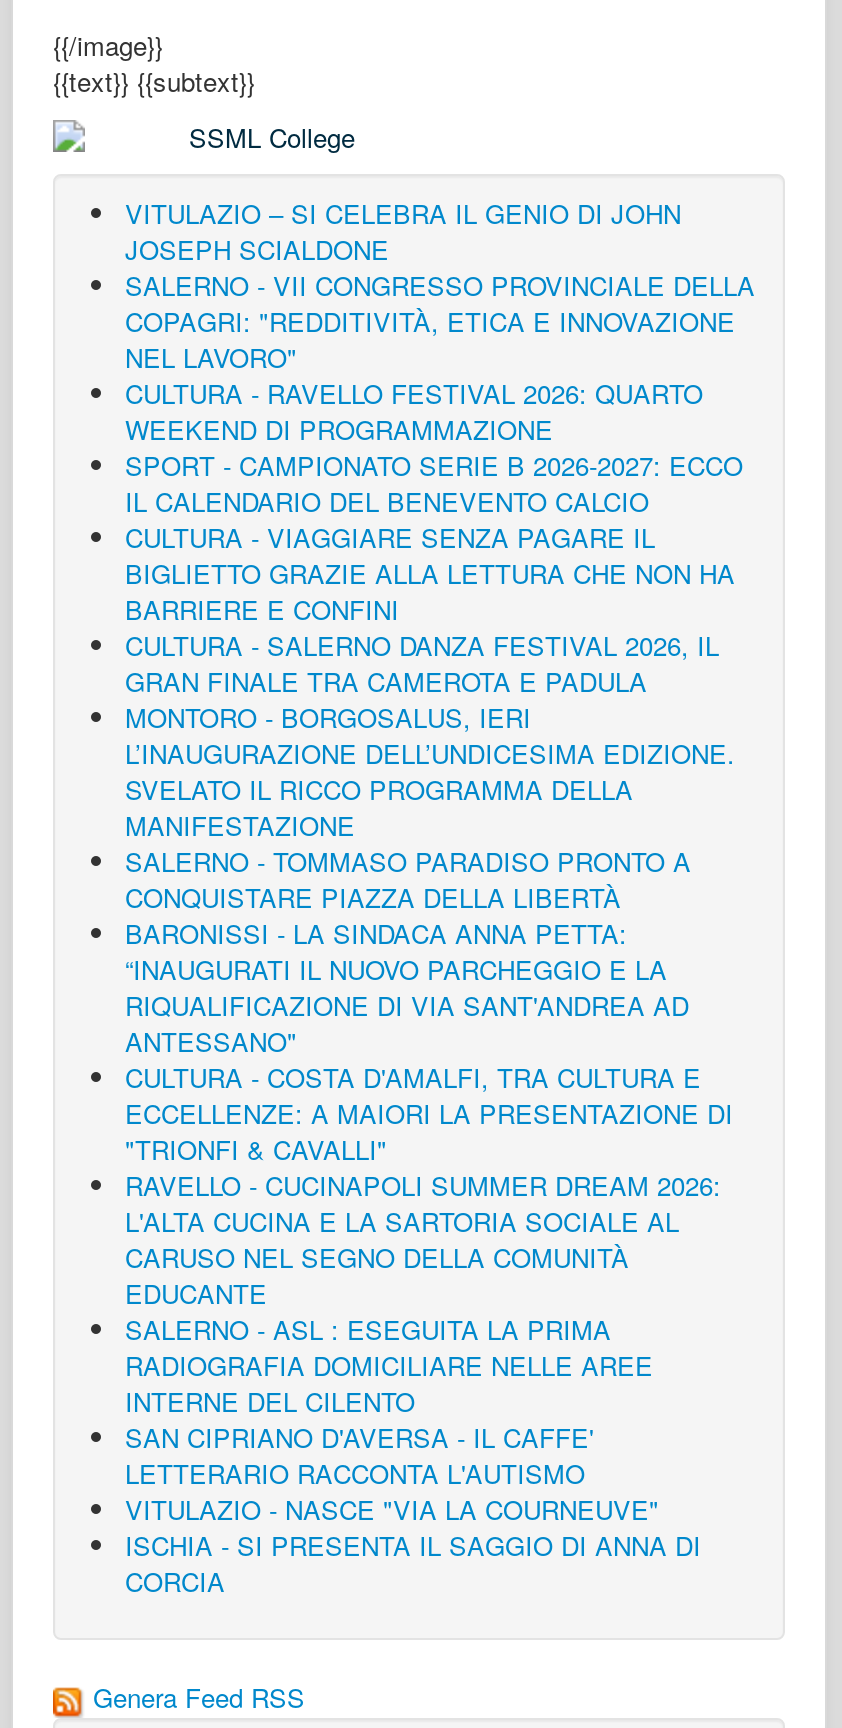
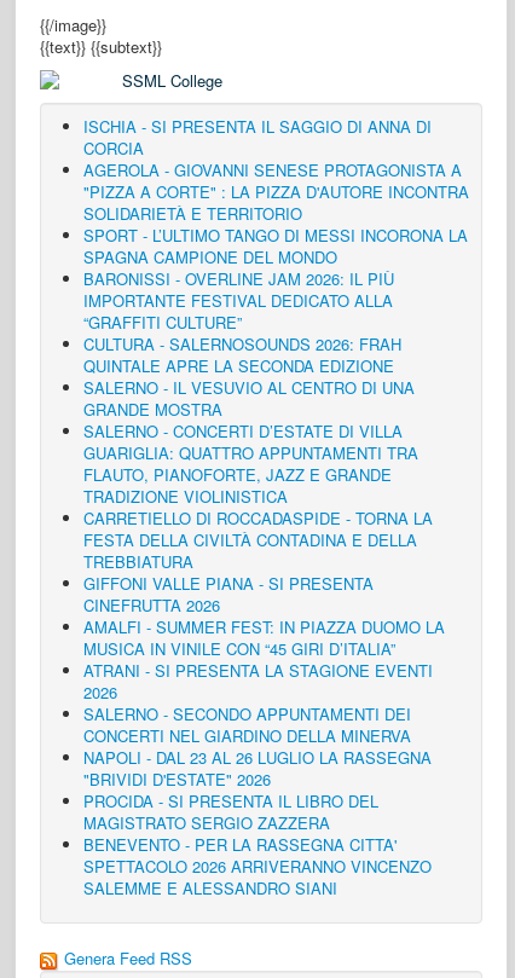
[125,194,755,1528] VITULAZIO – SI CELEBRA IL GENIO DI JOHN | JOSEPH SCIALDONE | SALERNO - VII CONGRESSO PROVINCIALE DELLA | COPAGRI: "REDDITIVITÀ, ETICA E INNOVAZIONE | NEL LAVORO" | CULTURA - RAVELLO FESTIVAL 2026: QUARTO | WEEKEND DI PROGRAMMAZIONE | SPORT - CAMPIONATO SERIE B 2026-2027: ECCO | IL CALENDARIO DEL BENEVENTO CALCIO | CULTURA - VIAGGIARE SENZA PAGARE IL | BIGLIETTO GRAZIE ALLA LETTURA CHE NON HA | BARRIERE E CONFINI | CULTURA - SALERNO DANZA FESTIVAL 2026, IL | GRAN FINALE TRA CAMEROTA E PADULA | MONTORO - BORGOSALUS, IERI | L’INAUGURAZIONE DELL’UNDICESIMA EDIZIONE. | SVELATO IL RICCO PROGRAMMA DELLA | MANIFESTAZIONE | SALERNO - TOMMASO PARADISO PRONTO A | CONQUISTARE PIAZZA DELLA LIBERTÀ | BARONISSI - LA SINDACA ANNA PETTA: | “INAUGURATI IL NUOVO PARCHEGGIO E LA | RIQUALIFICAZIONE DI VIA SANT'ANDREA AD | ANTESSANO" | CULTURA - COSTA D'AMALFI, TRA CULTURA E | ECCELLENZE: A MAIORI LA PRESENTAZIONE DI | "TRIONFI & CAVALLI" | RAVELLO - CUCINAPOLI SUMMER DREAM 2026: | L'ALTA CUCINA E LA SARTORIA SOCIALE AL | CARUSO NEL SEGNO DELLA COMUNITÀ | EDUCANTE | SALERNO - ASL : ESEGUITA LA PRIMA | RADIOGRAFIA DOMICILIARE NELLE AREE | INTERNE DEL CILENTO | SAN CIPRIANO D'AVERSA - IL CAFFE' | LETTERARIO RACCONTA L'AUTISMO | VITULAZIO - NASCE "VIA LA COURNEUVE" -> none
moved [125,1526,701,1600] -> [83,115,432,160]: ISCHIA - SI PRESENTA IL SAGGIO DI ANNA DI | CORCIA
none -> [83,158,469,899] AGEROLA - GIOVANNI SENESE PROTAGONISTA A | "PIZZA A CORTE" : LA PIZZA D'AUTORE INCONTRA | SOLIDARIETÀ E TERRITORIO | SPORT - L’ULTIMO TANGO DI MESSI INCORONA LA | SPAGNA CAMPIONE DEL MONDO | BARONISSI - OVERLINE JAM 2026: IL PIÙ | IMPORTANTE FESTIVAL DEDICATO ALLA | “GRAFFITI CULTURE” | CULTURA - SALERNOSOUNDS 2026: FRAH | QUINTALE APRE LA SECONDA EDIZIONE | SALERNO - IL VESUVIO AL CENTRO DI UNA | GRANDE MOSTRA | SALERNO - CONCERTI D’ESTATE DI VILLA | GUARIGLIA: QUATTRO APPUNTAMENTI TRA | FLAUTO, PIANOFORTE, JAZZ E GRANDE | TRADIZIONE VIOLINISTICA | CARRETIELLO DI ROCCADASPIDE - TORNA LA | FESTA DELLA CIVILTÀ CONTADINA E DELLA | TREBBIATURA | GIFFONI VALLE PIANA - SI PRESENTA | CINEFRUTTA 2026 | AMALFI - SUMMER FEST: IN PIAZZA DUOMO LA | MUSICA IN VINILE CON “45 GIRI D’ITALIA” | ATRANI - SI PRESENTA LA STAGIONE EVENTI | 2026 | SALERNO - SECONDO APPUNTAMENTI DEI | CONCERTI NEL GIARDINO DELLA MINERVA | NAPOLI - DAL 23 AL 26 LUGLIO LA RASSEGNA | "BRIVIDI D'ESTATE" 2026 | PROCIDA - SI PRESENTA IL LIBRO DEL | MAGISTRATO SERGIO ZAZZERA | BENEVENTO - PER LA RASSEGNA CITTA' | SPETTACOLO 2026 ARRIVERANNO VINCENZO | SALEMME E ALESSANDRO SIANI

